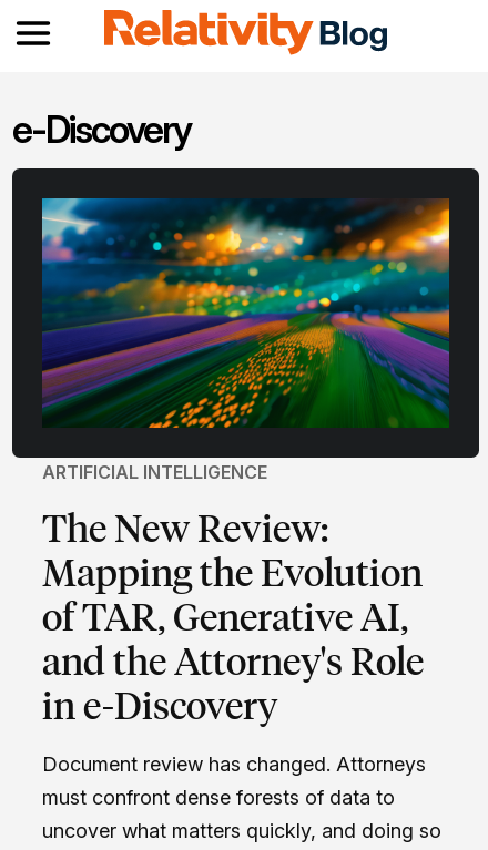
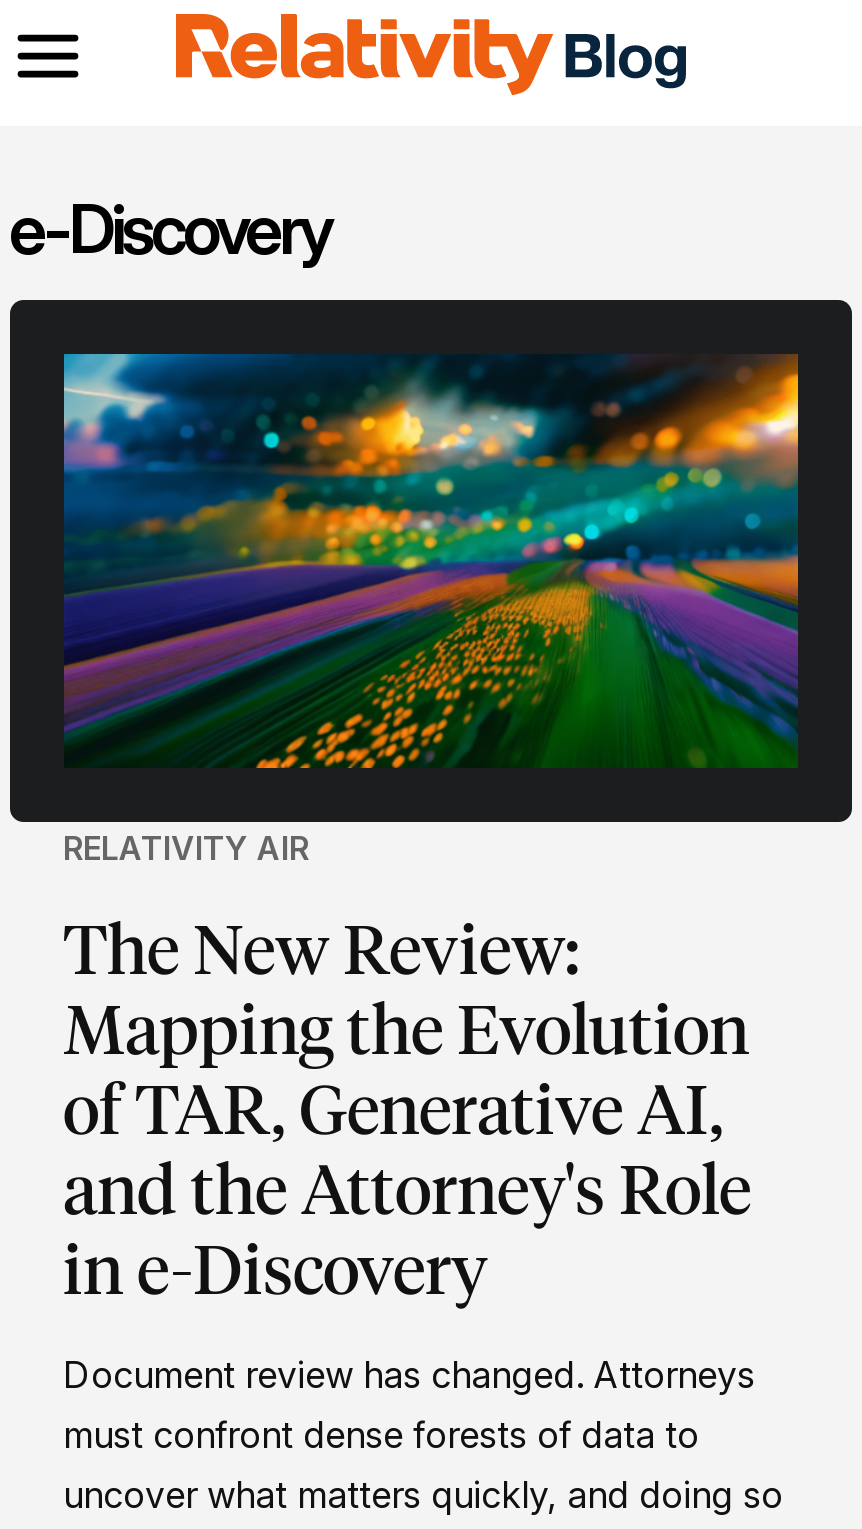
[42,461,267,483] ARTIFICIAL INTELLIGENCE -> [63,828,309,868] RELATIVITY AIR

